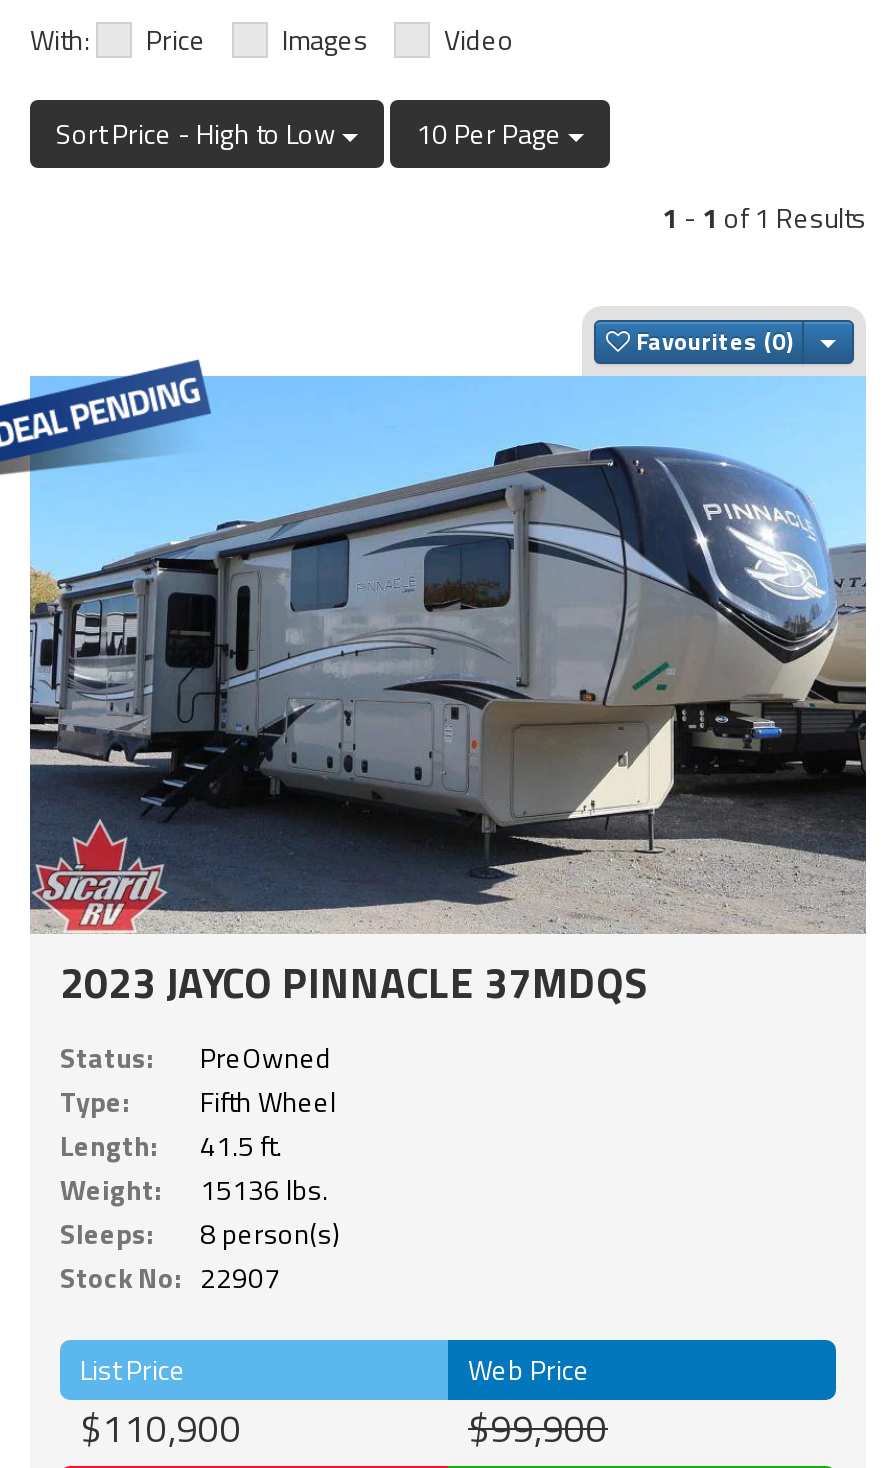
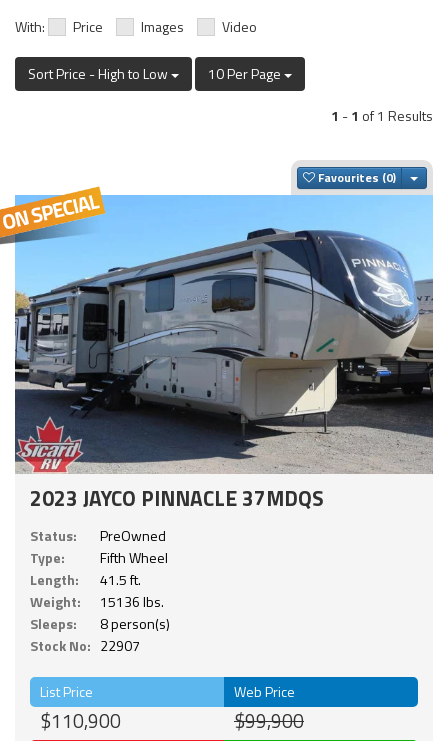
[6,358,212,462] [image] -> [3,186,106,238] [image]

